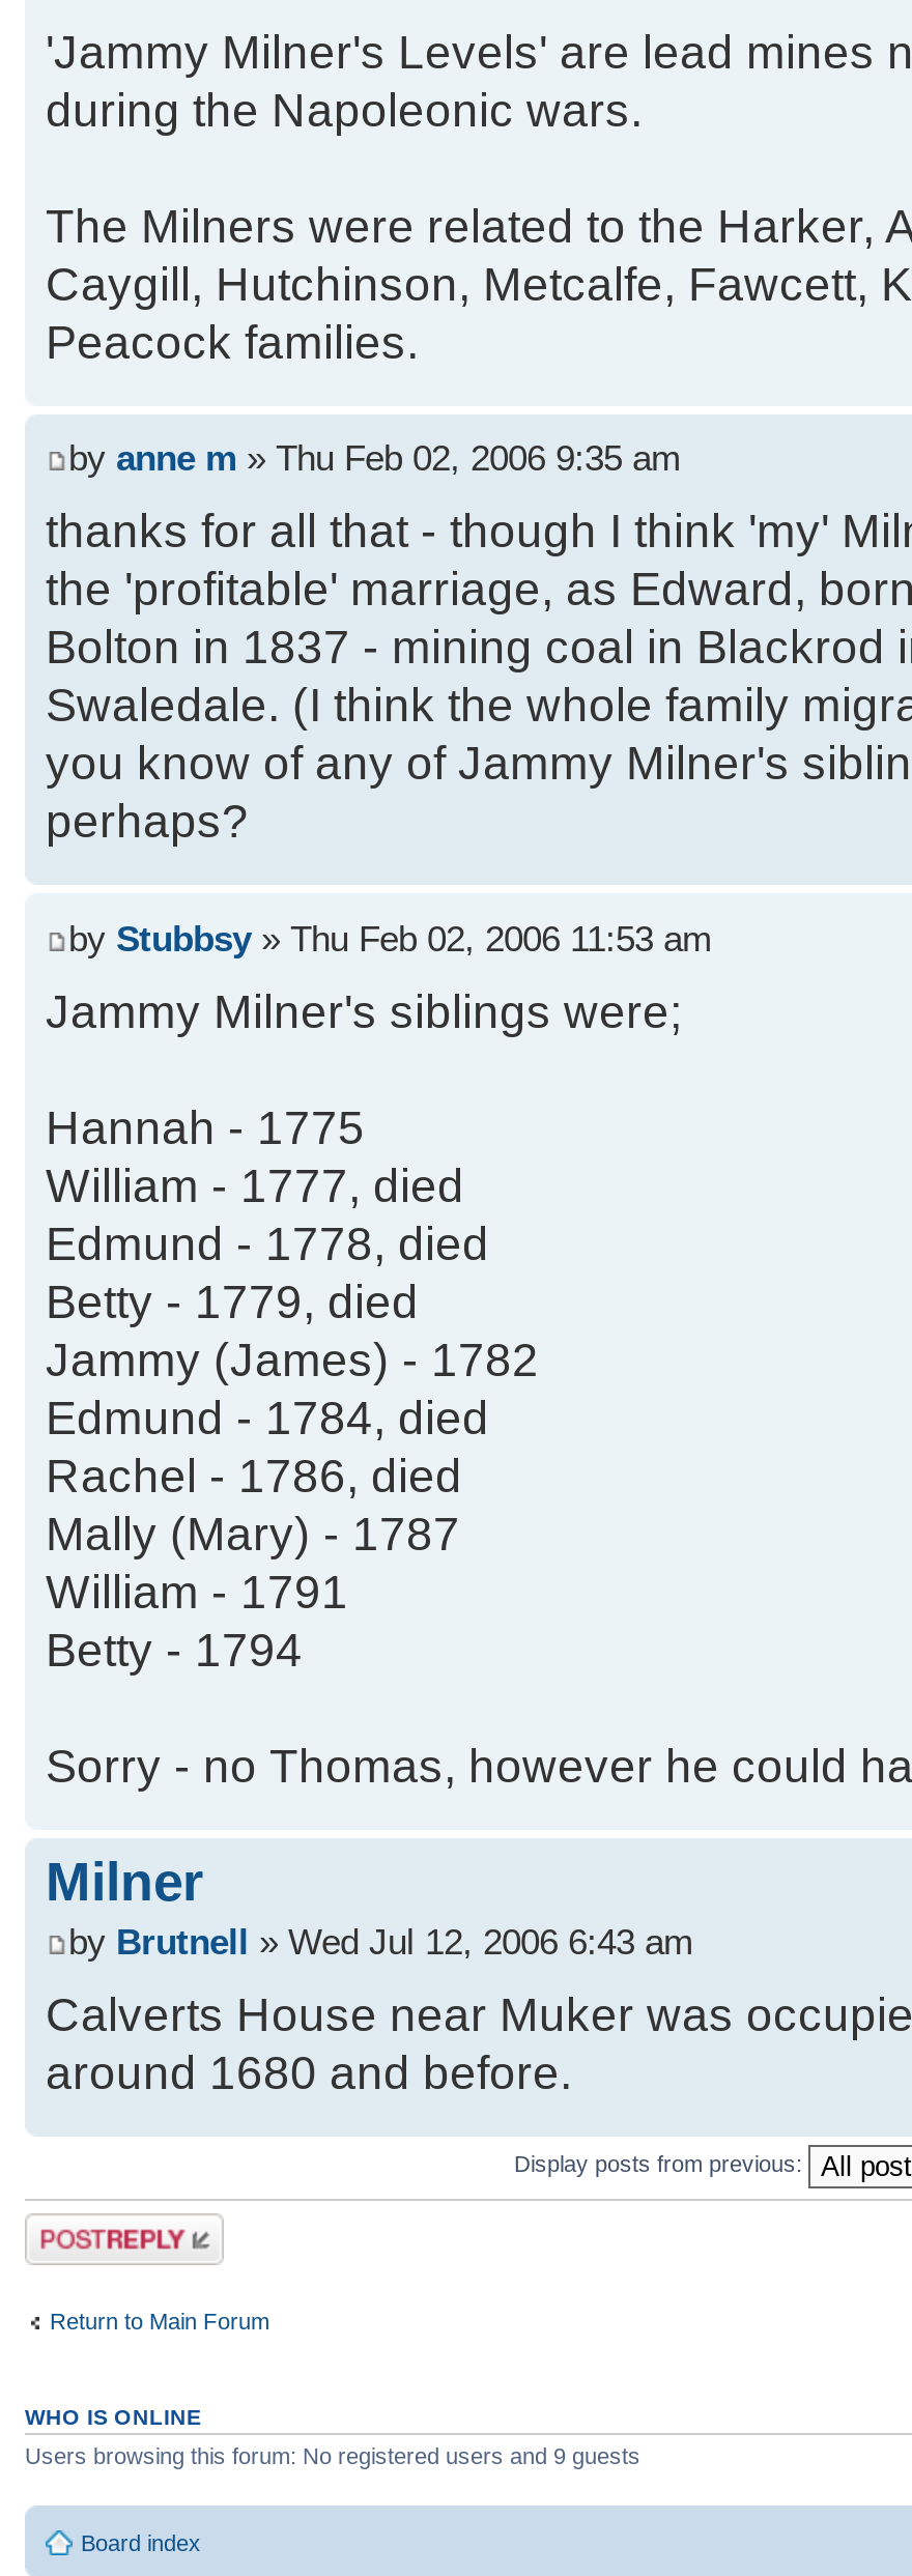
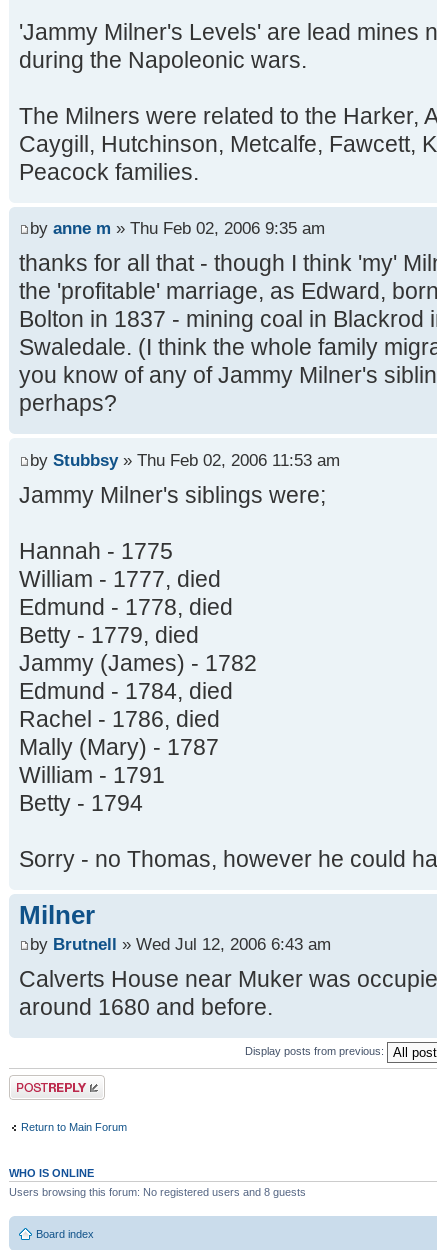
[25,2444,640,2468] Users browsing this forum: No registered users and 9 guests -> [9,1186,306,1198] Users browsing this forum: No registered users and 8 guests

